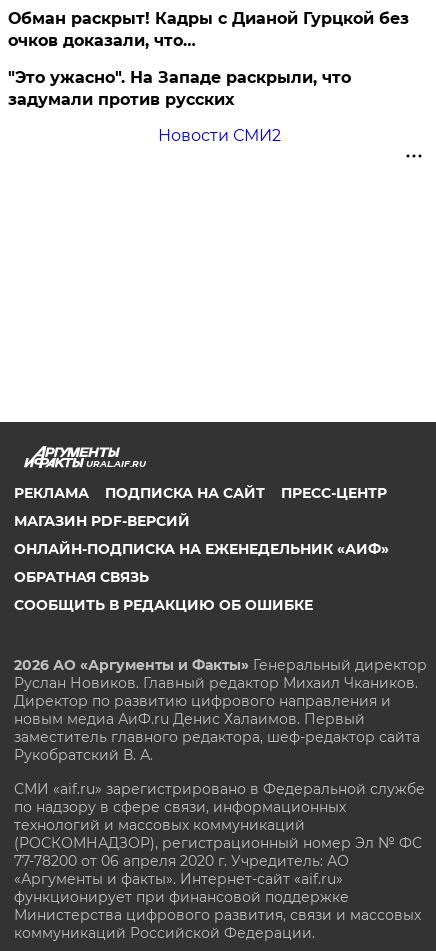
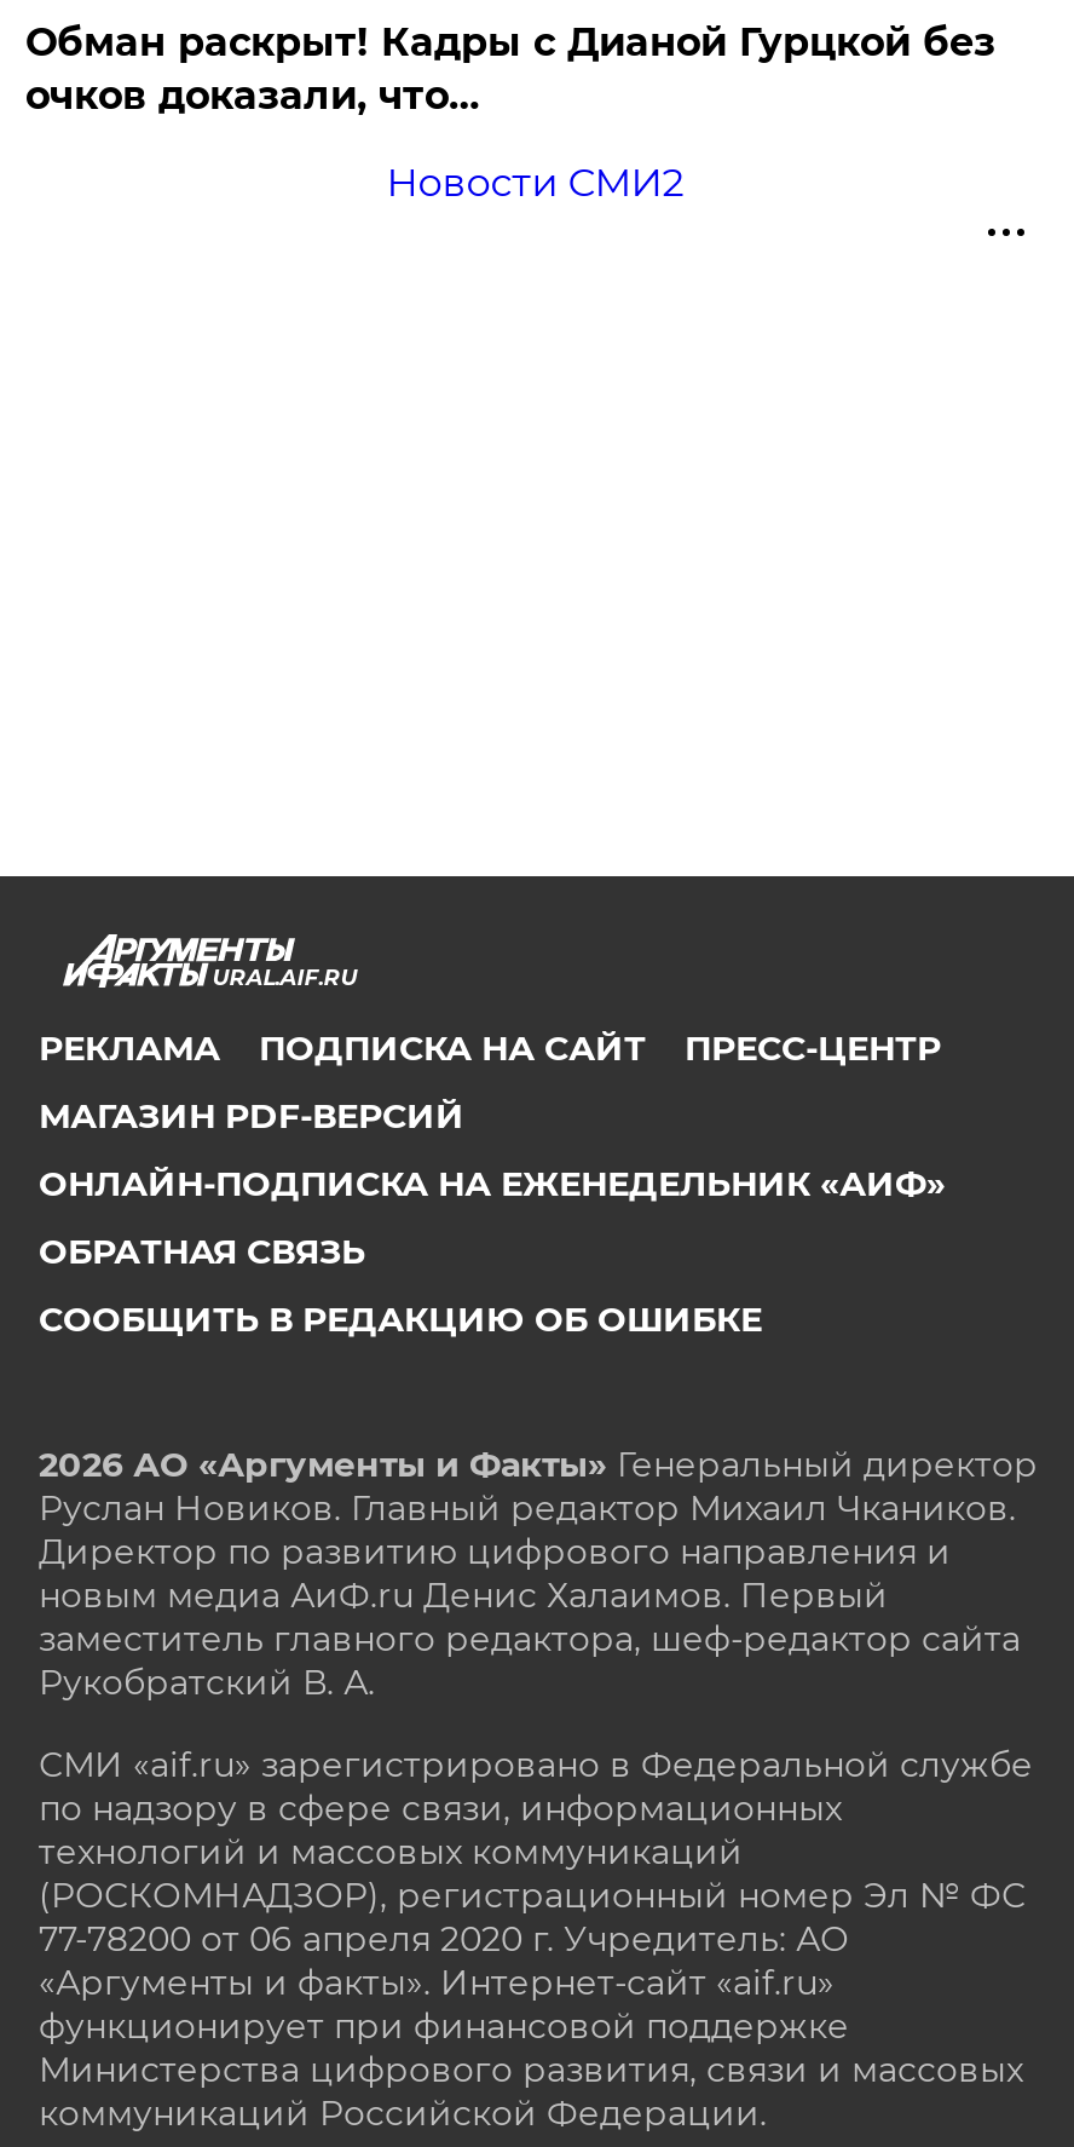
[8,68,351,109] "Это ужасно". На Западе раскрыли, что | задумали против русских -> none

